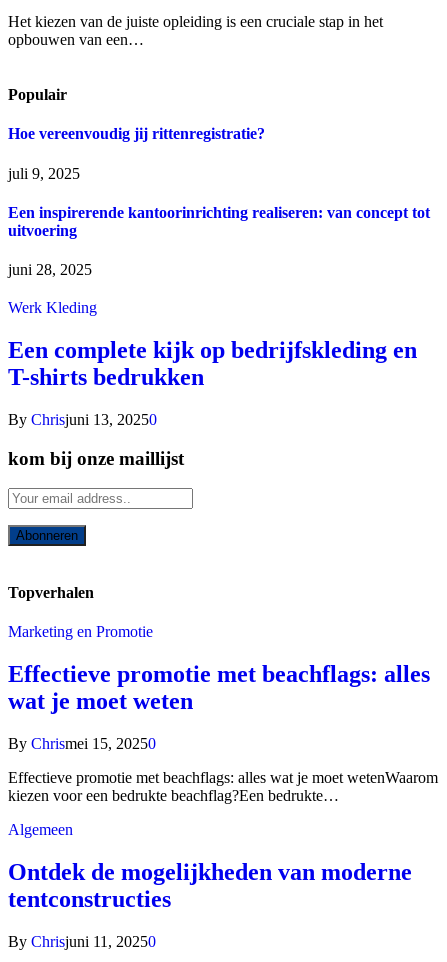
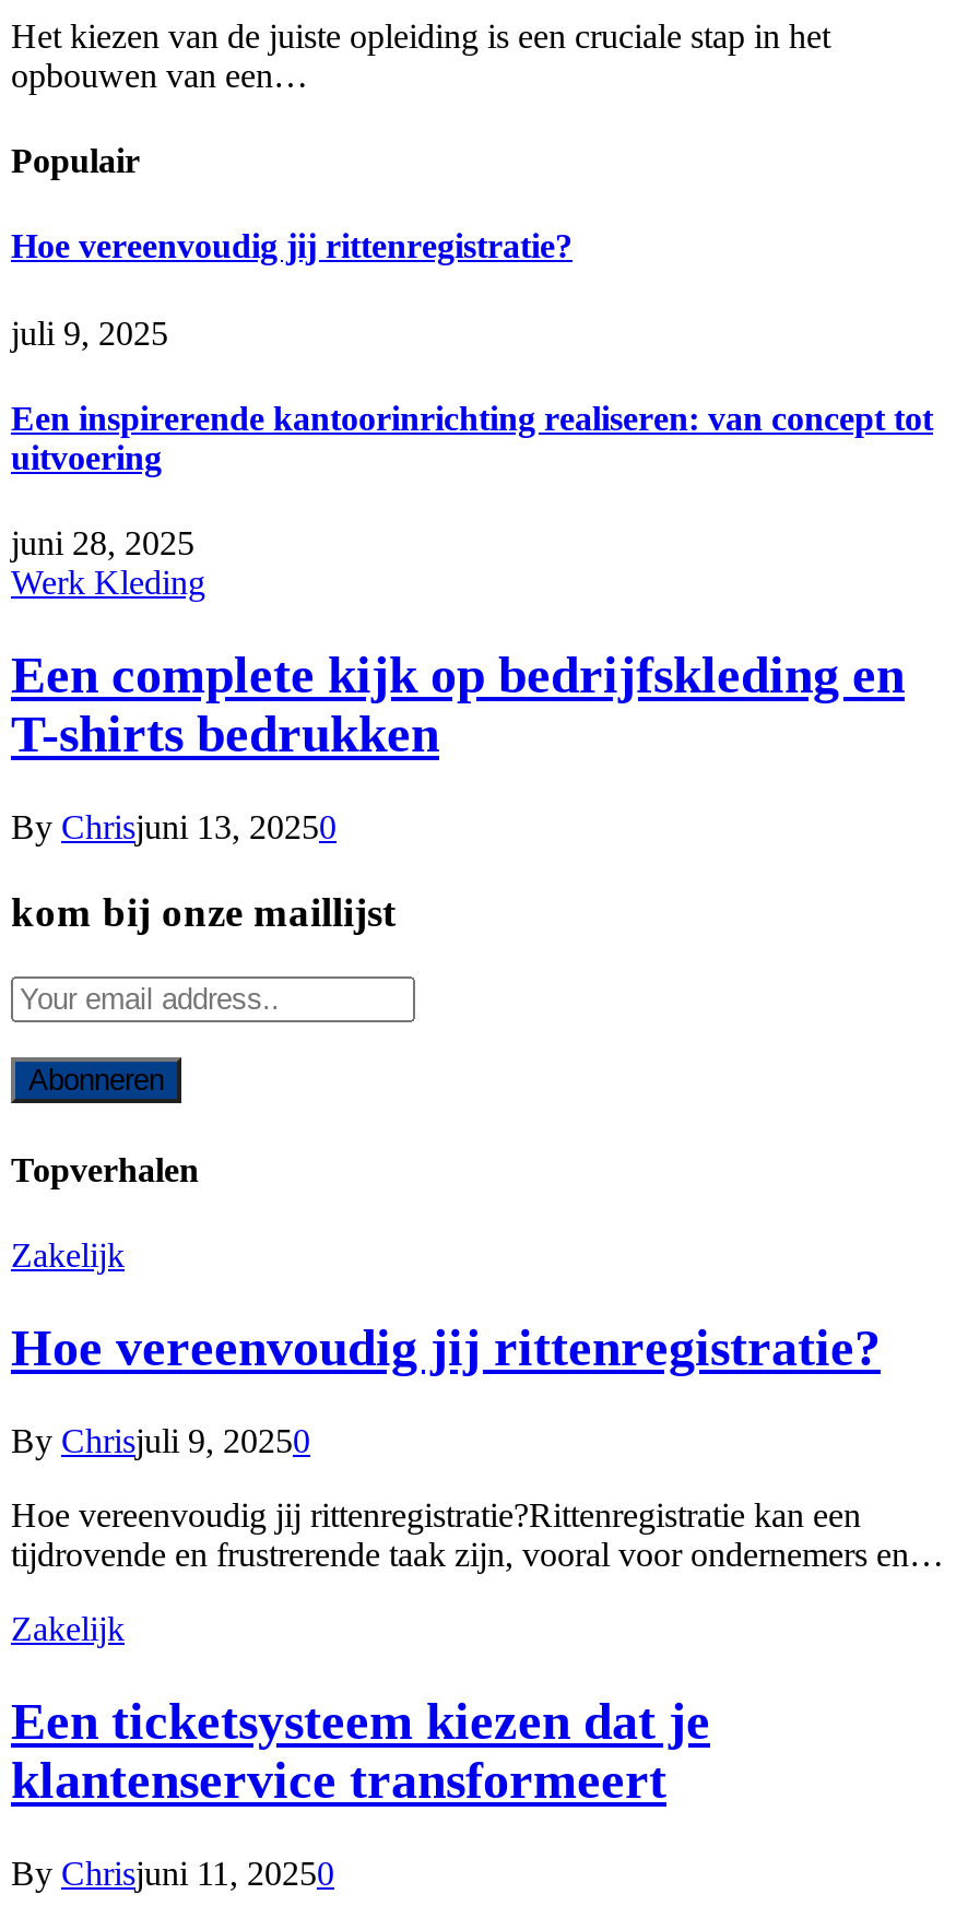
[8,623,153,640] Marketing en Promotie -> [11,1236,125,1274] Zakelijk
[8,661,430,714] Effectieve promotie met beachflags: alles | wat je moet weten -> [11,1319,881,1376] Hoe vereenvoudig jij rittenregistratie?
[8,735,156,752] By Chrismei 15, 20250 -> [11,1422,310,1459] By Chrisjuli 9, 20250
[8,769,438,804] Effectieve promotie met beachflags: alles wat je moet wetenWaarom | kiezen voor een bedrukte beachflag?Een bedrukte… -> [11,1496,944,1572] Hoe vereenvoudig jij rittenregistratie?Rittenregistratie kan een | tijdrovende en frustrerende taak zijn, vooral voor ondernemers en…
[8,821,73,838] Algemeen -> [11,1610,125,1647] Zakelijk
[8,859,412,912] Ontdek de mogelijkheden van moderne | tentconstructies -> [11,1692,710,1808] Een ticketsysteem kiezen dat je | klantenservice transformeert

